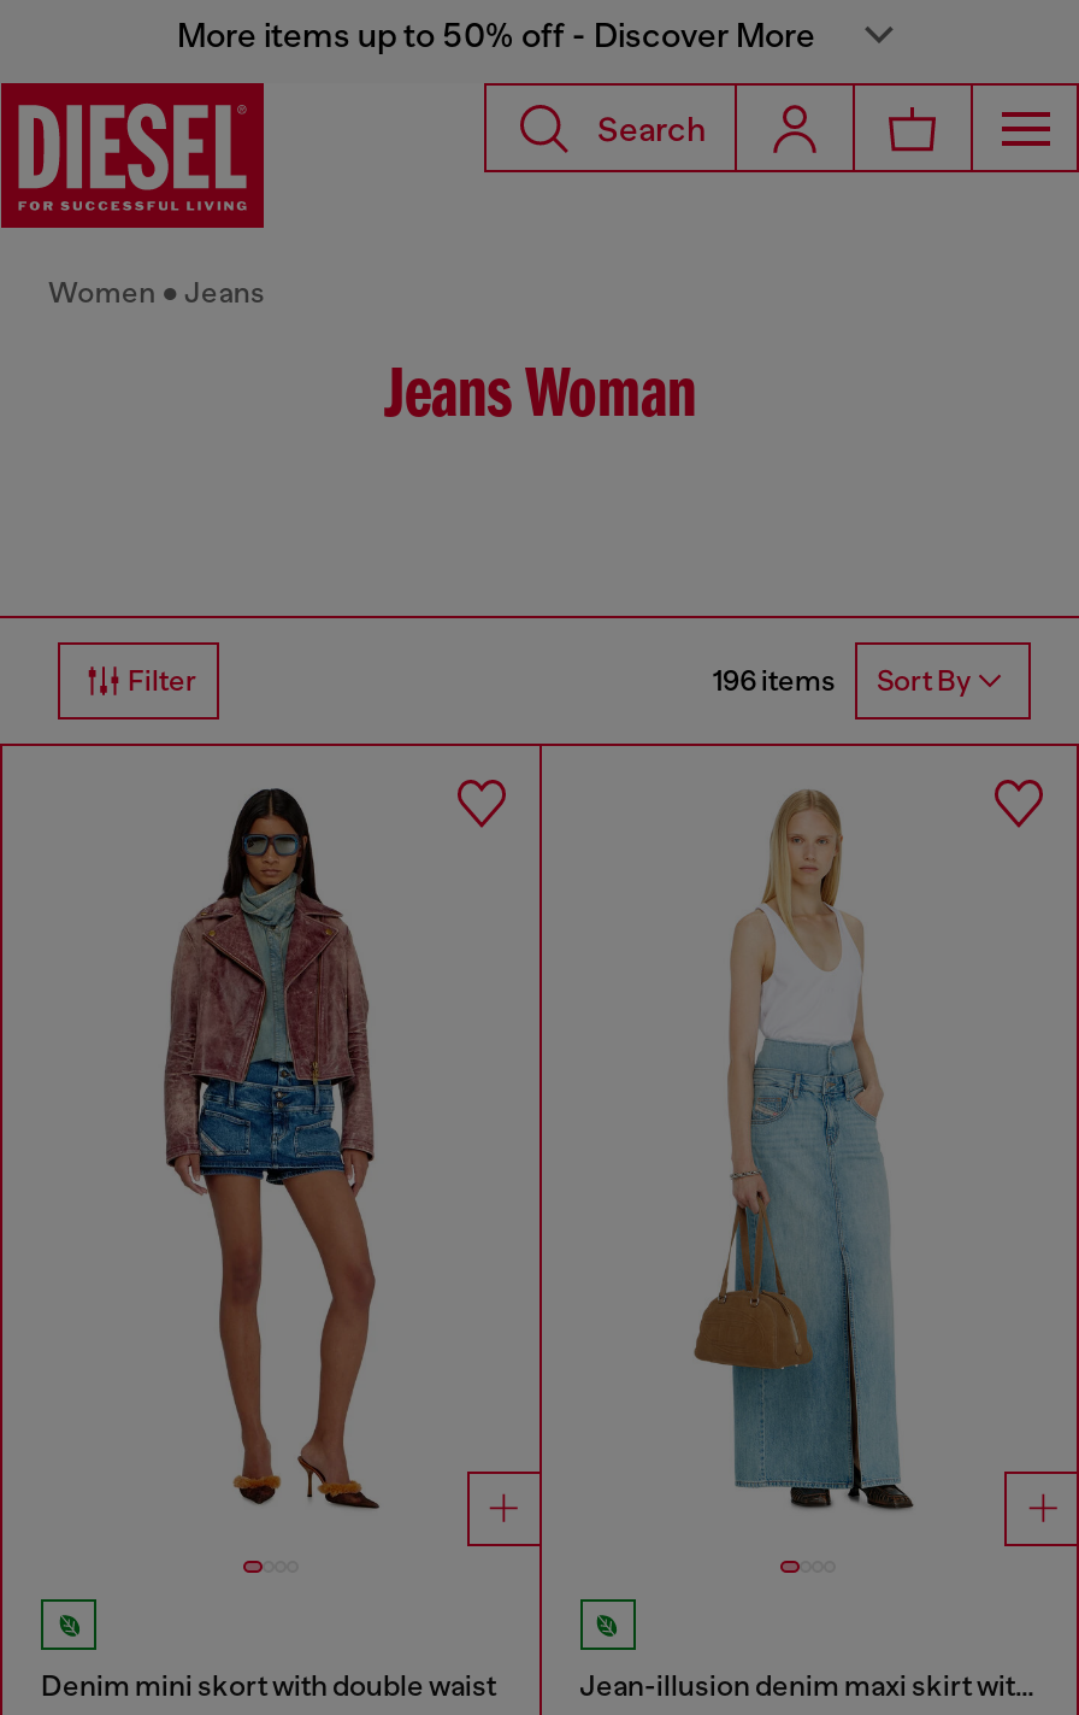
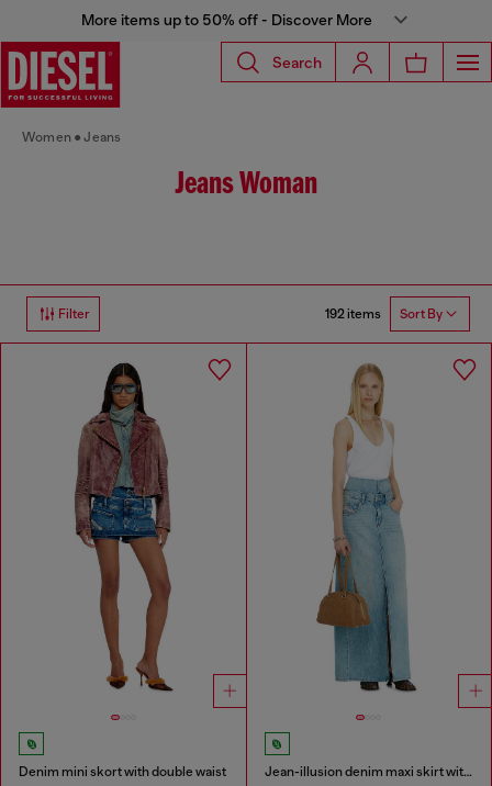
[713,664,971,699] 196 items Sort By -> [325,306,443,322] 192 items Sort By

